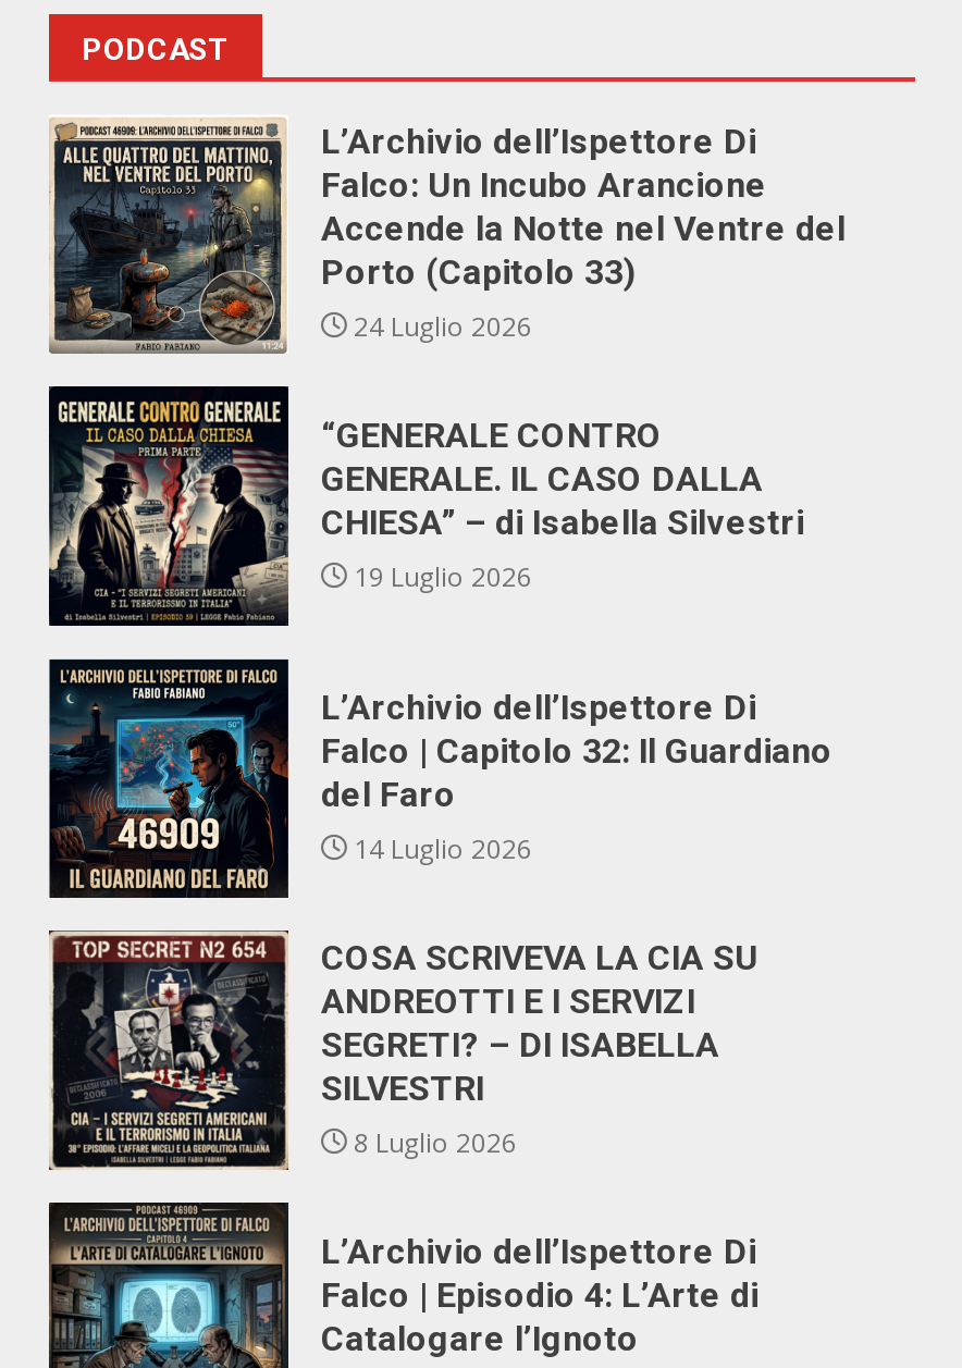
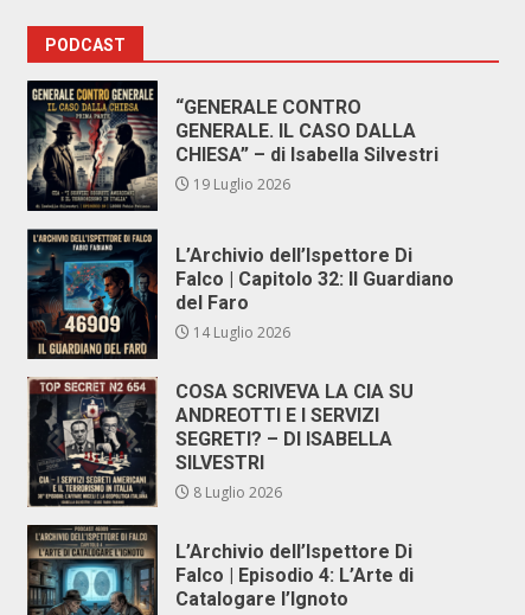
[49,119,846,352] [image] | L’Archivio dell’Ispettore Di | Falco: Un Incubo Arancione | Accende la Notte nel Ventre del | Porto (Capitolo 33) | 24 Luglio 2026 -> none

